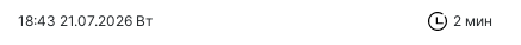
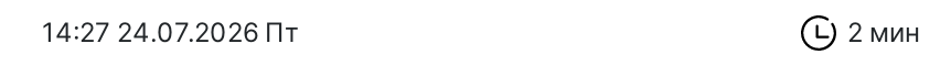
[18,12,153,29] 18:43 21.07.2026 Вт -> [42,15,298,48] 14:27 24.07.2026 Пт

